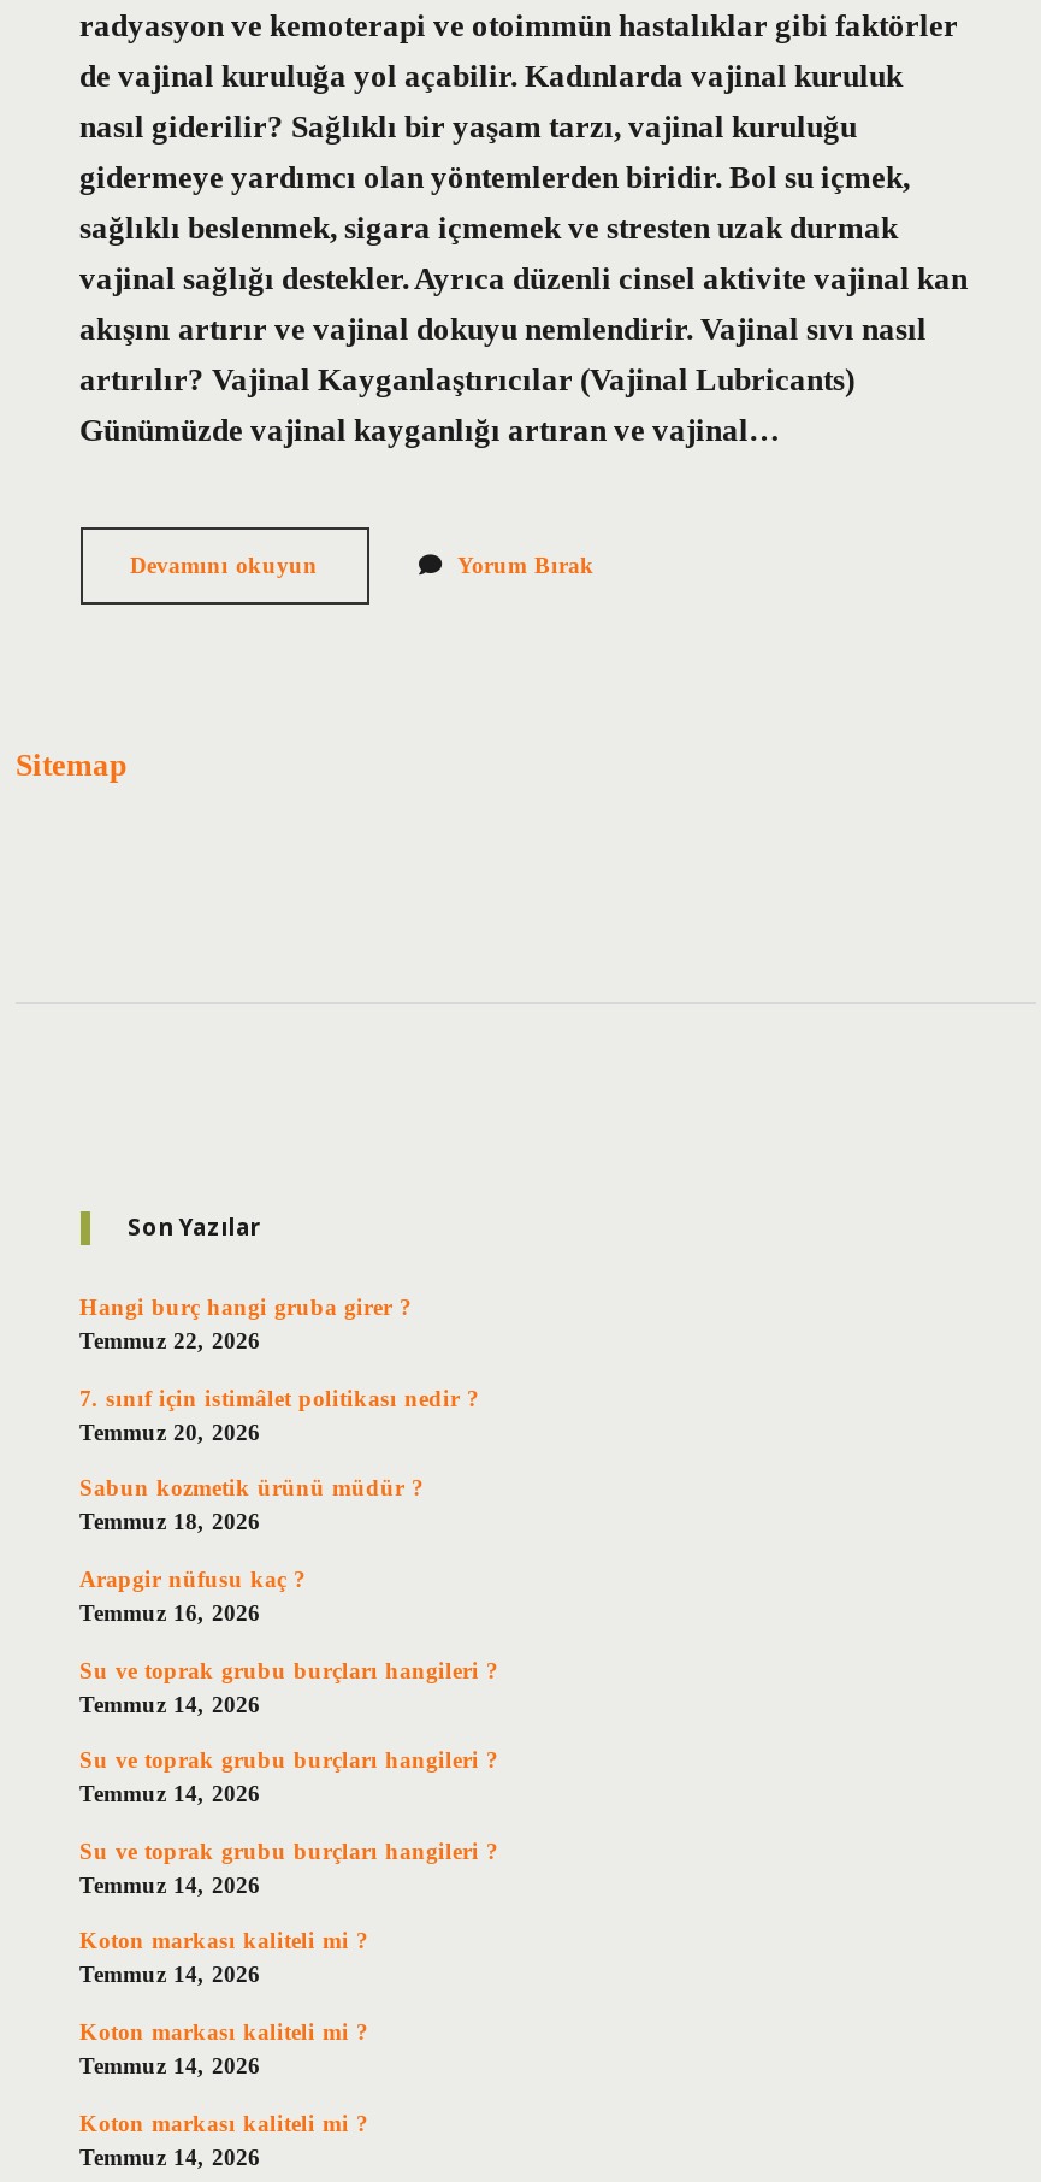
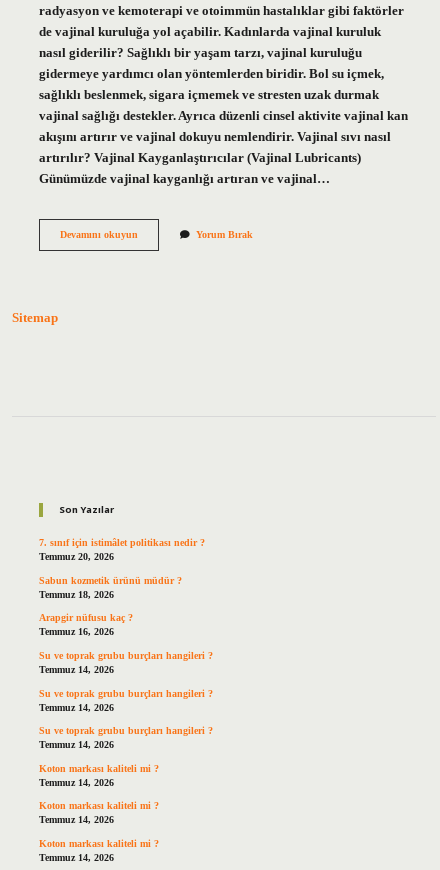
[79,1294,412,1354] Hangi burç hangi gruba girer ? | Temmuz 22, 2026 -> none

